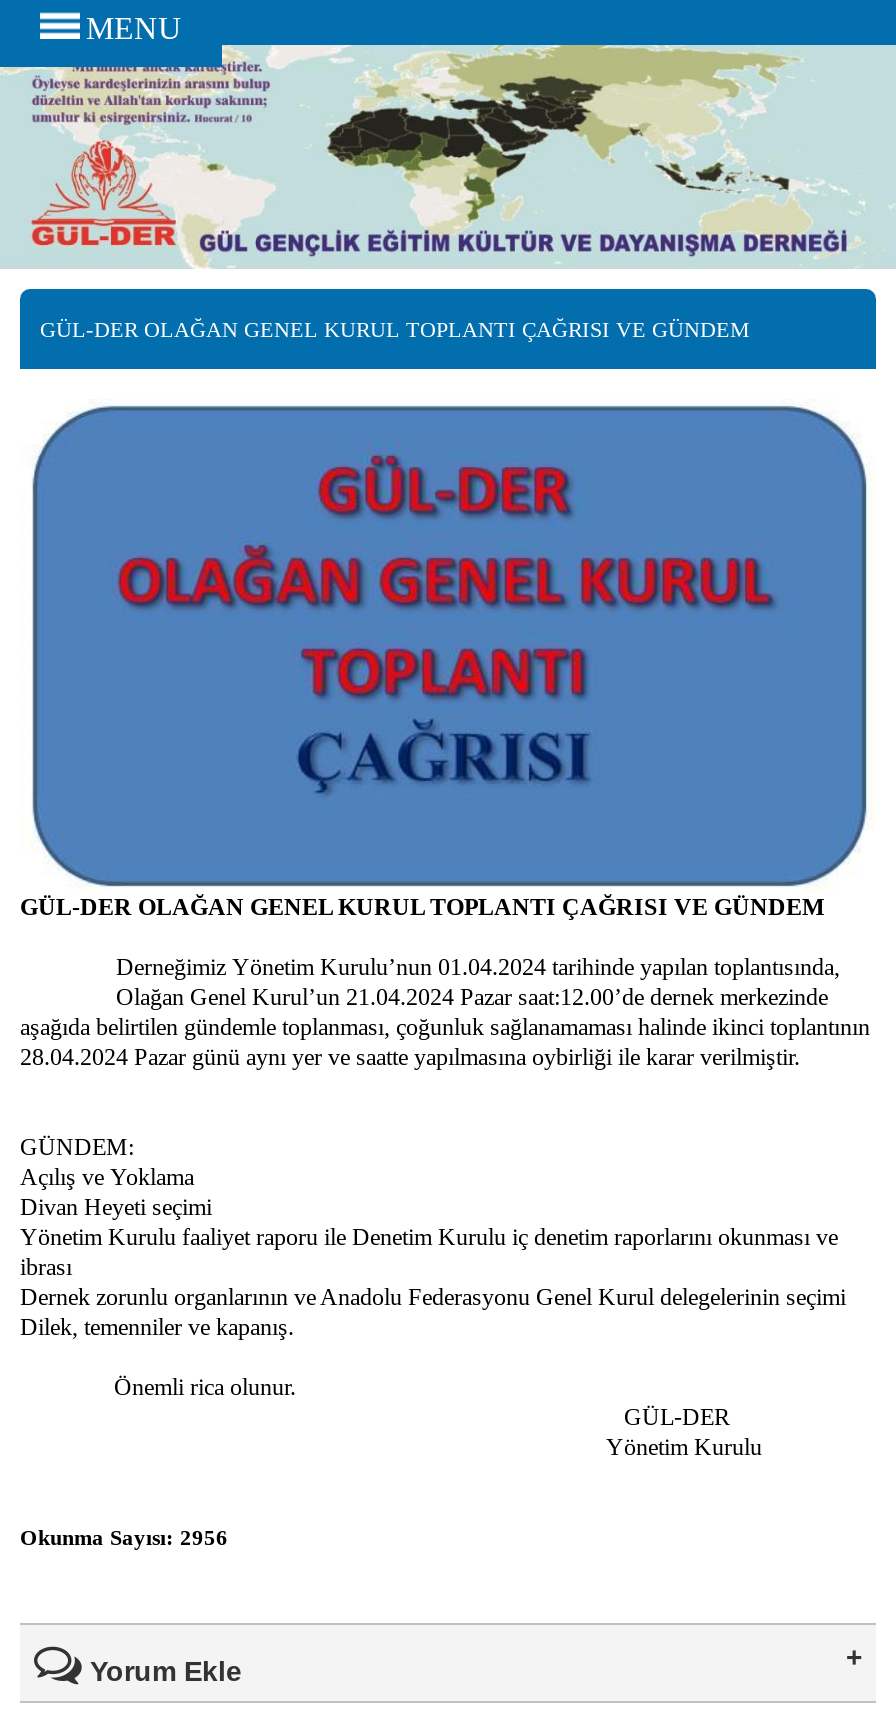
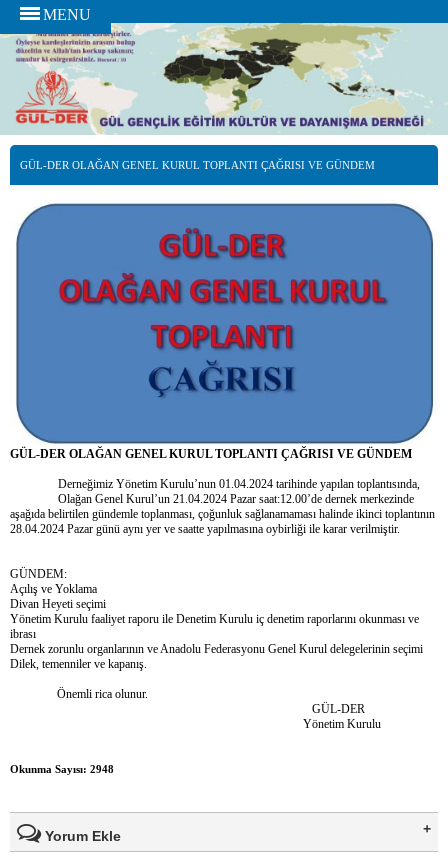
[20,1526,228,1550] Okunma Sayısı: 2956 -> [10,763,114,775] Okunma Sayısı: 2948

